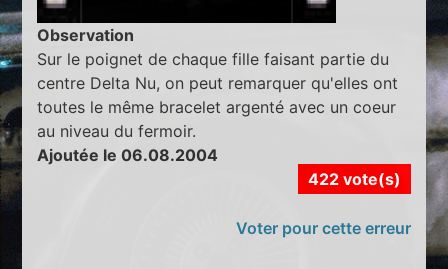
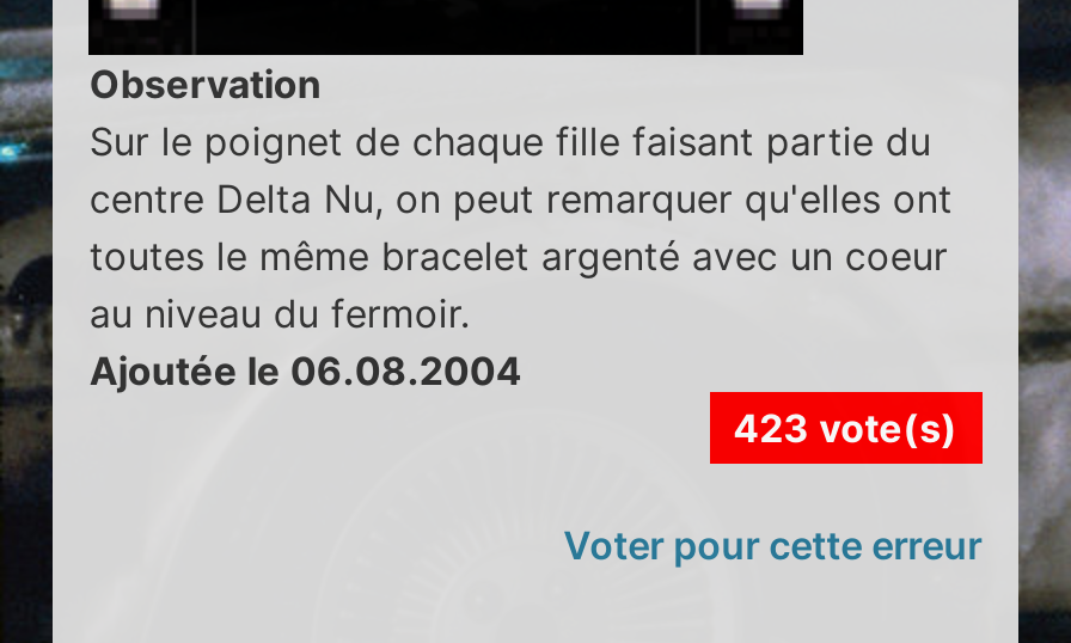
[308,169,401,189] 422 vote(s) -> [733,405,958,452] 423 vote(s)

